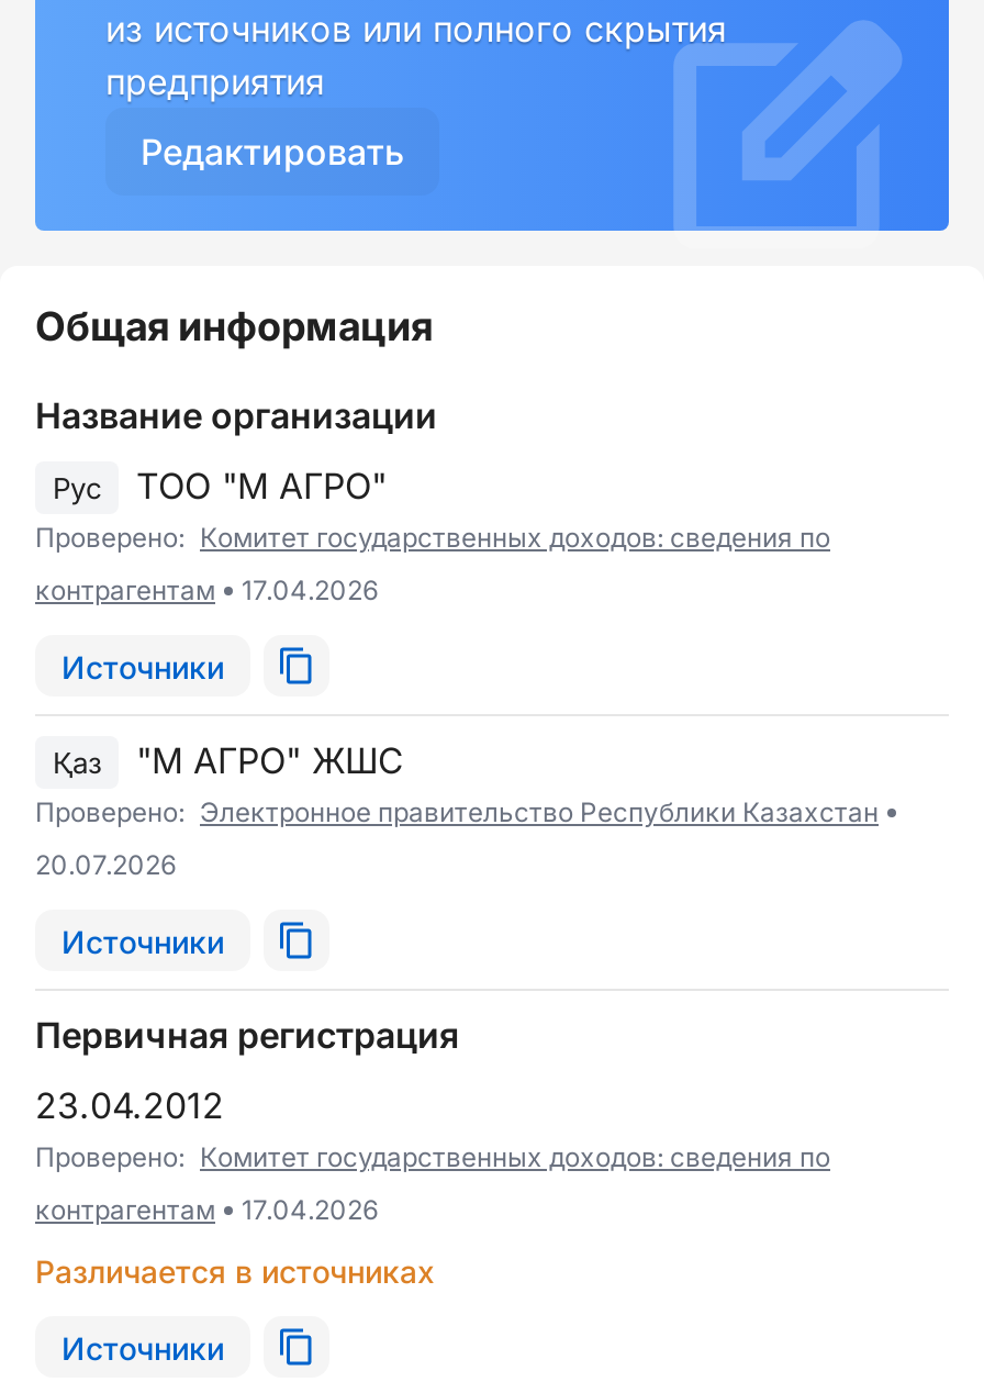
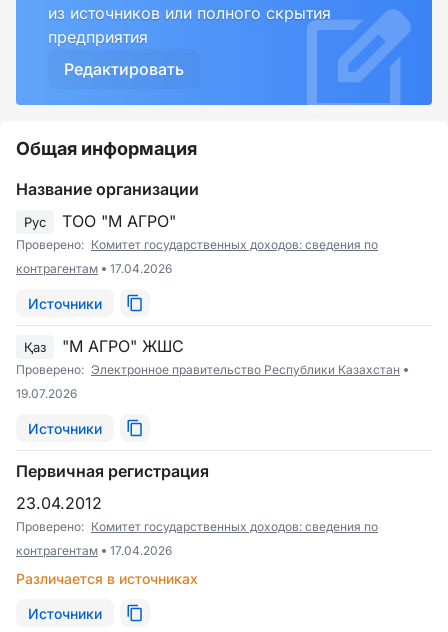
[35,848,176,881] 20.07.2026 -> [16,386,77,401] 19.07.2026

